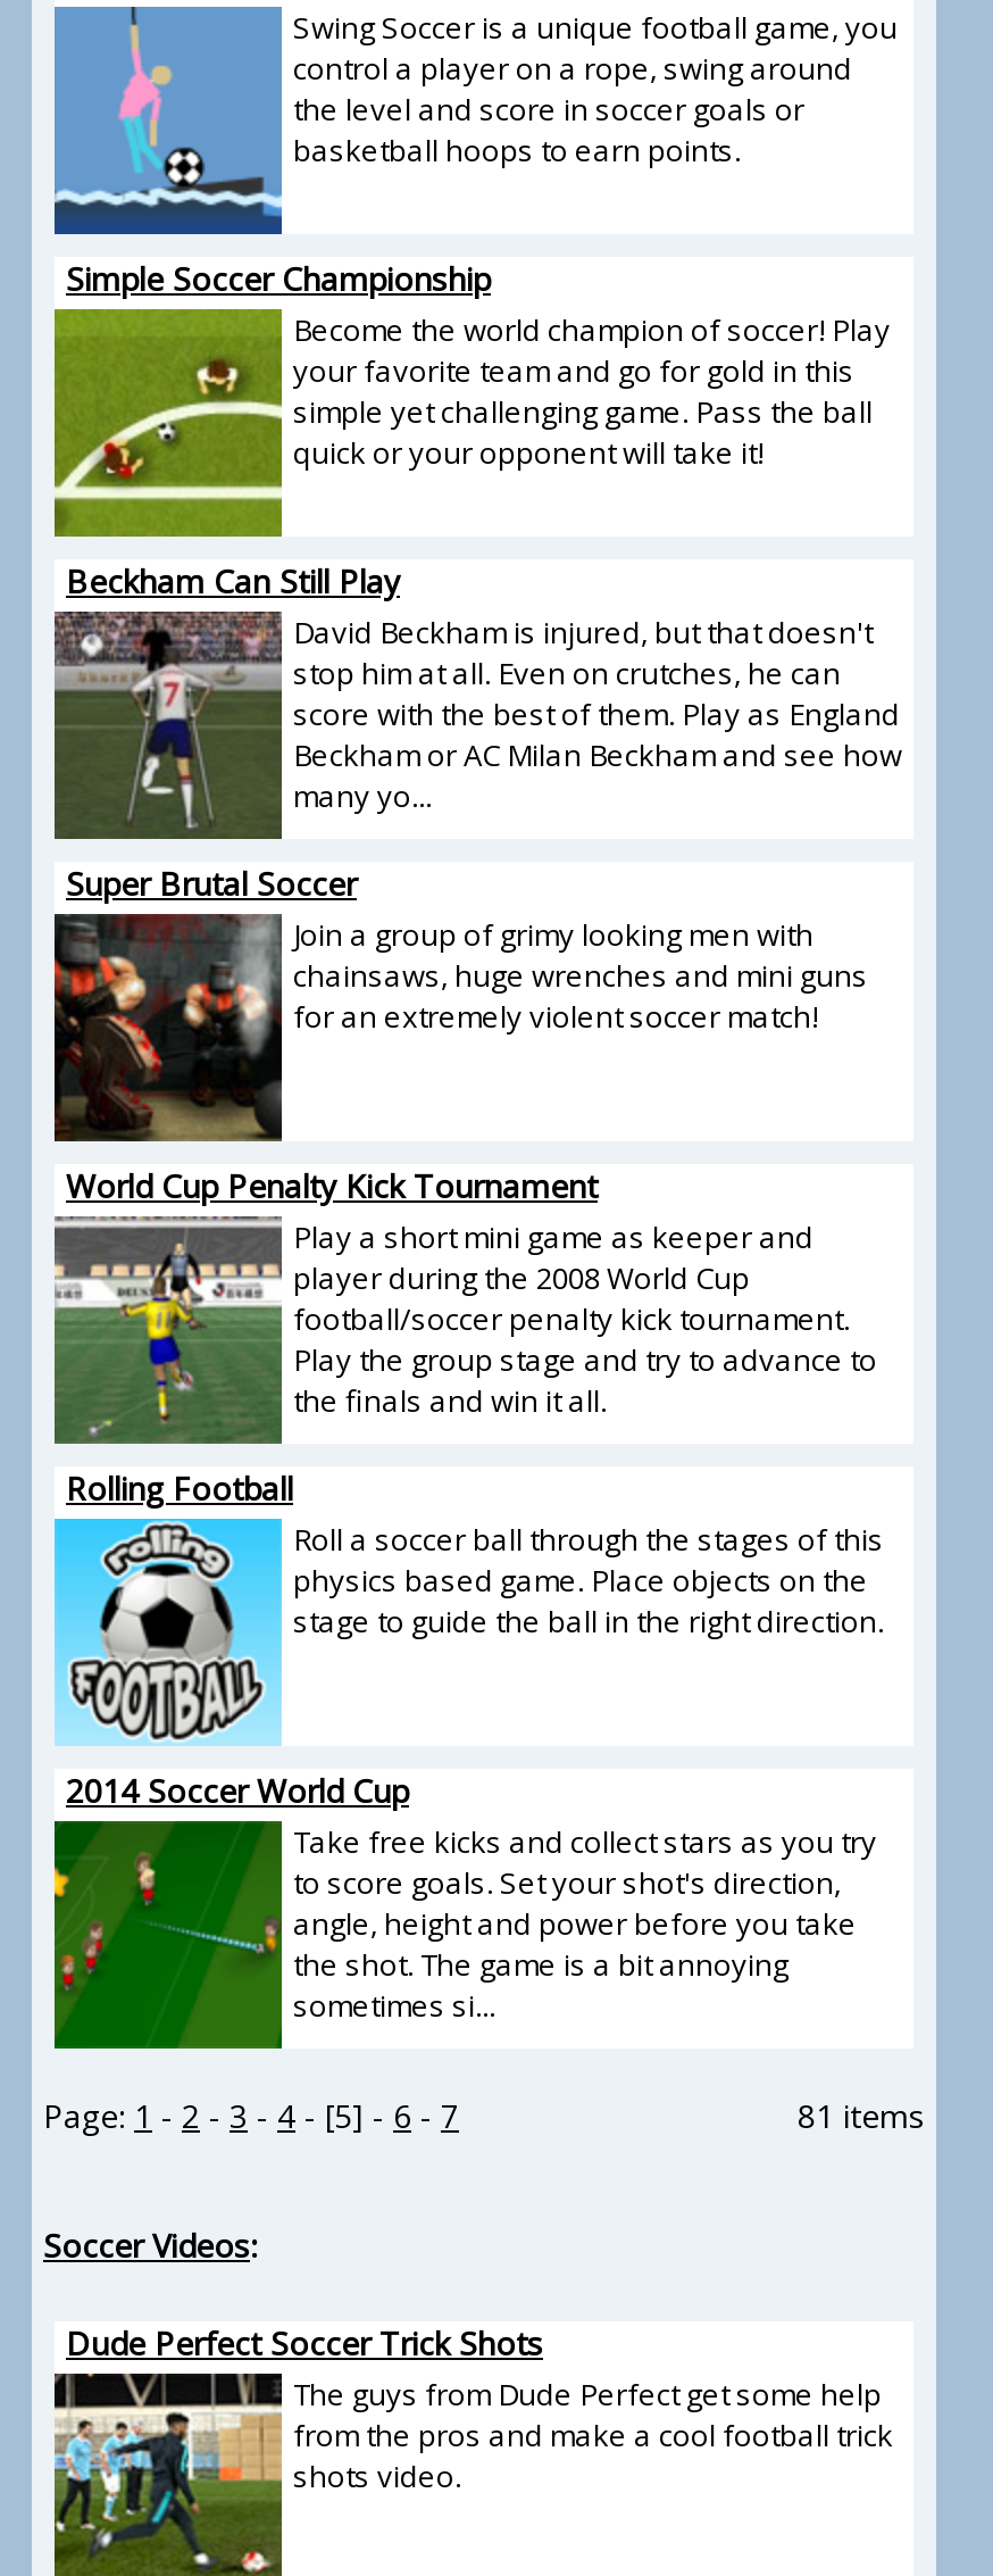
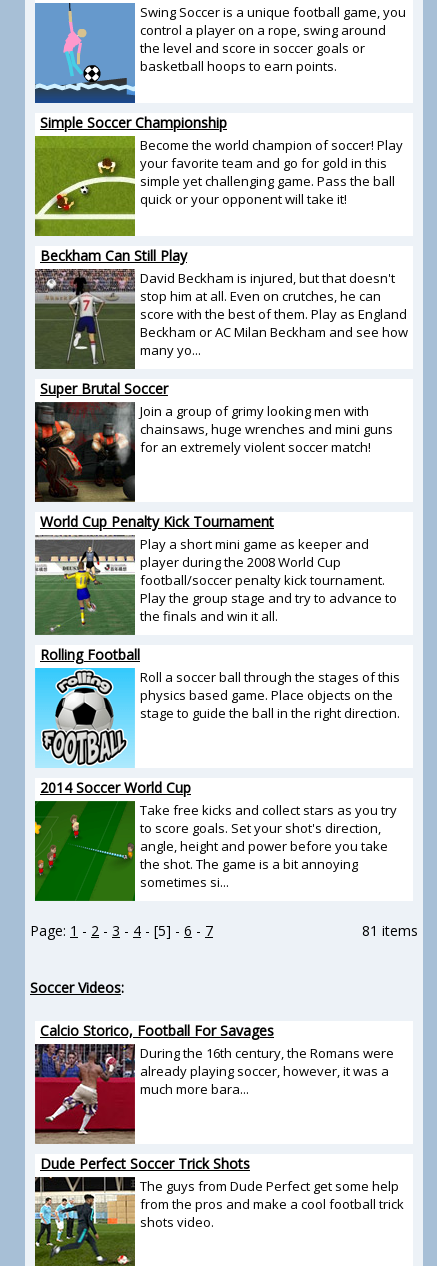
none -> [34,1021,394,1145] [image] | Calcio Storico, Football For Savages | During the 16th century, the Romans were | already playing soccer, however, it was a | much more bara...

